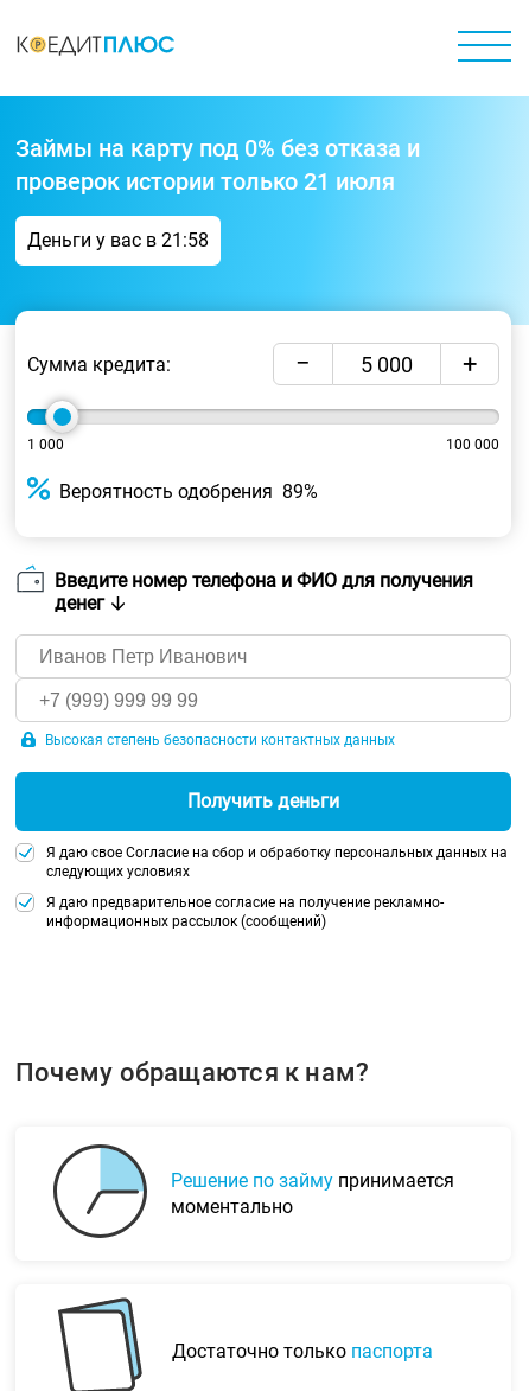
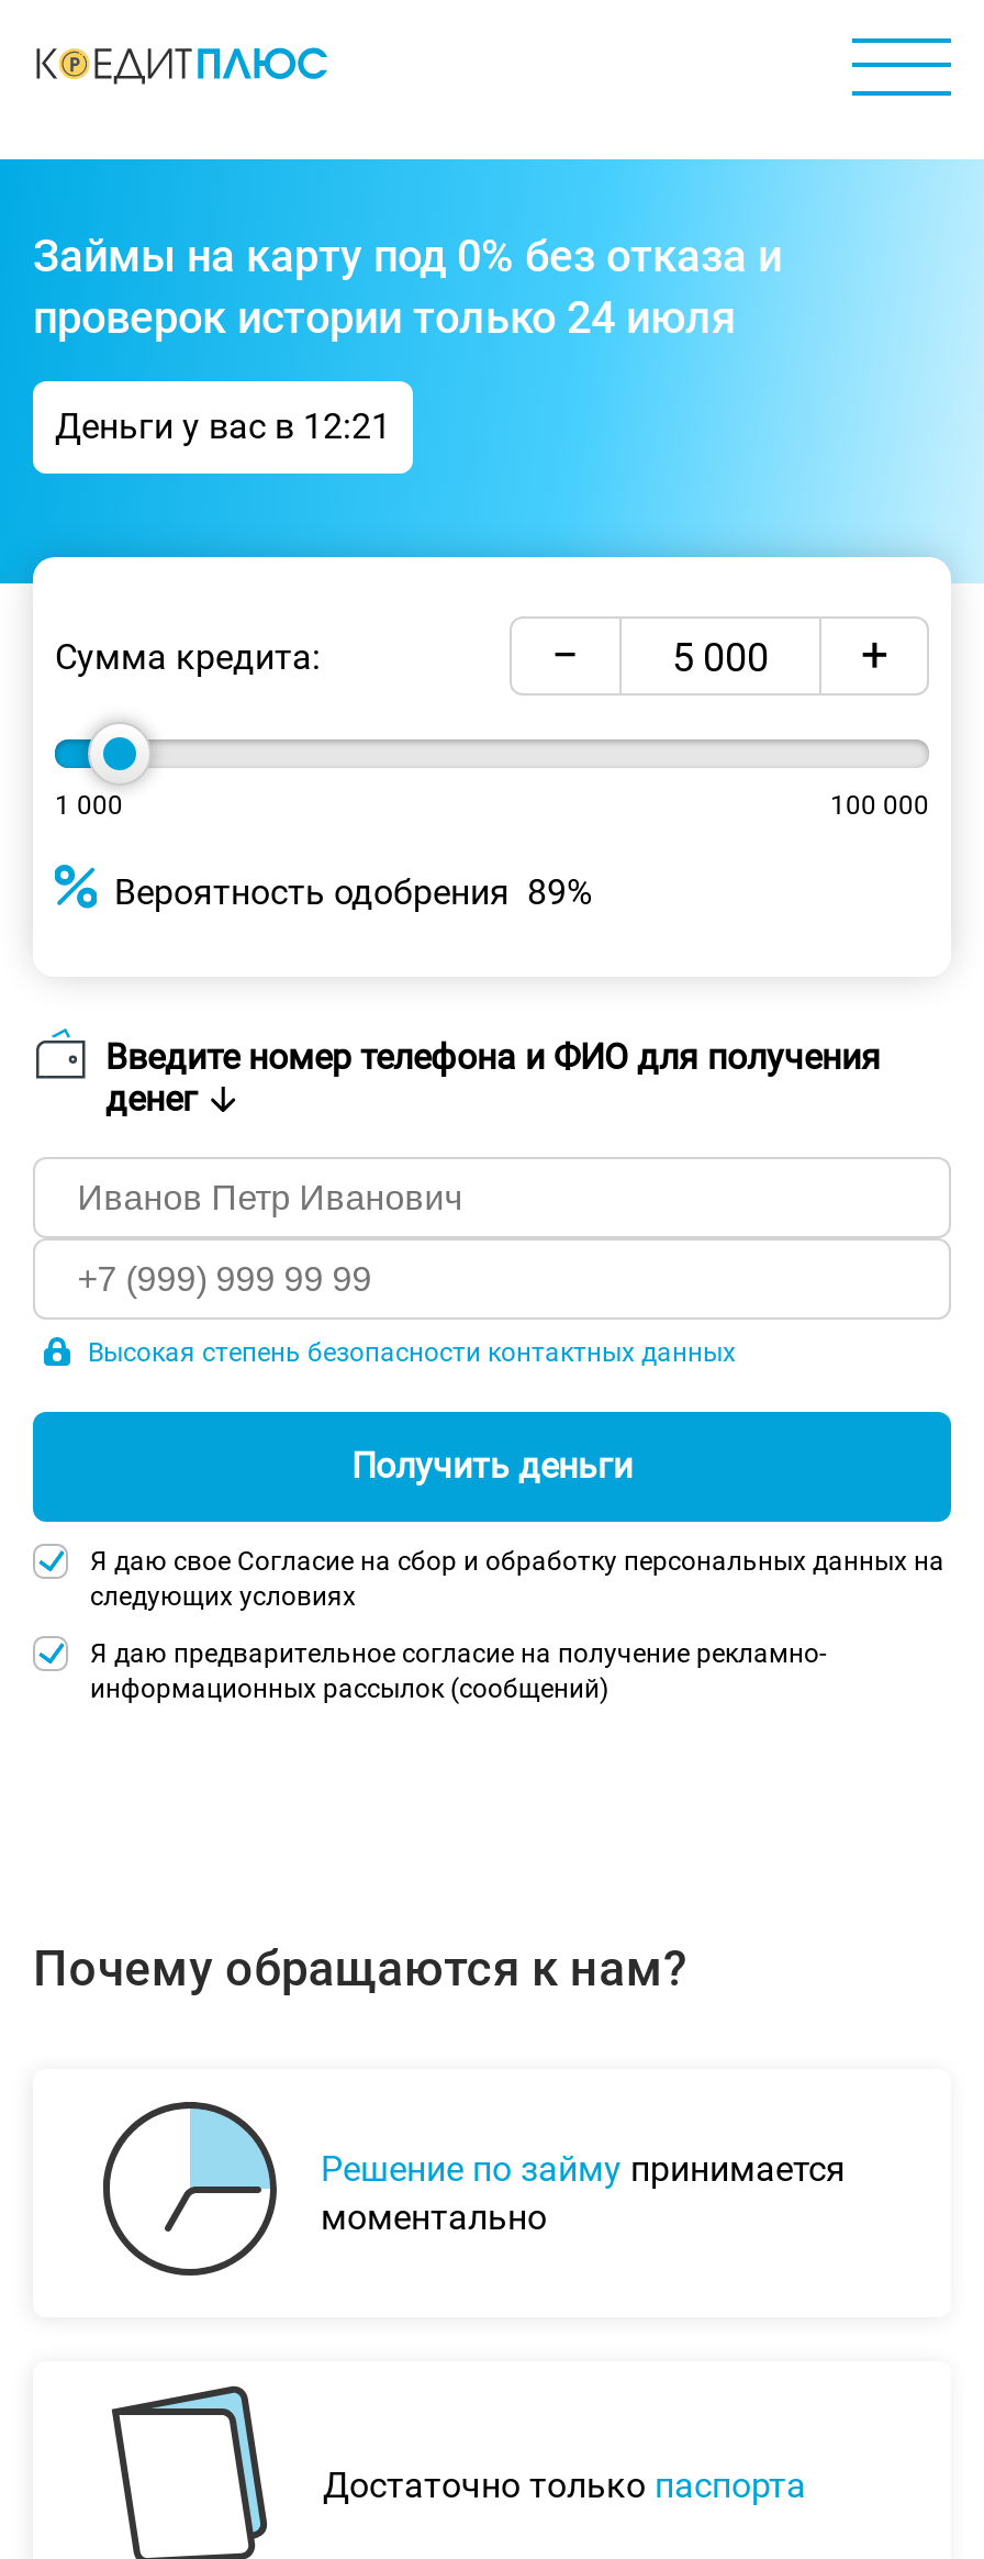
[15,167,395,196] проверок истории только 21 июля -> [33,291,736,344] проверок истории только 24 июля
[27,229,209,251] Деньги у вас в 21:58 -> [55,405,391,447] Деньги у вас в 12:21

